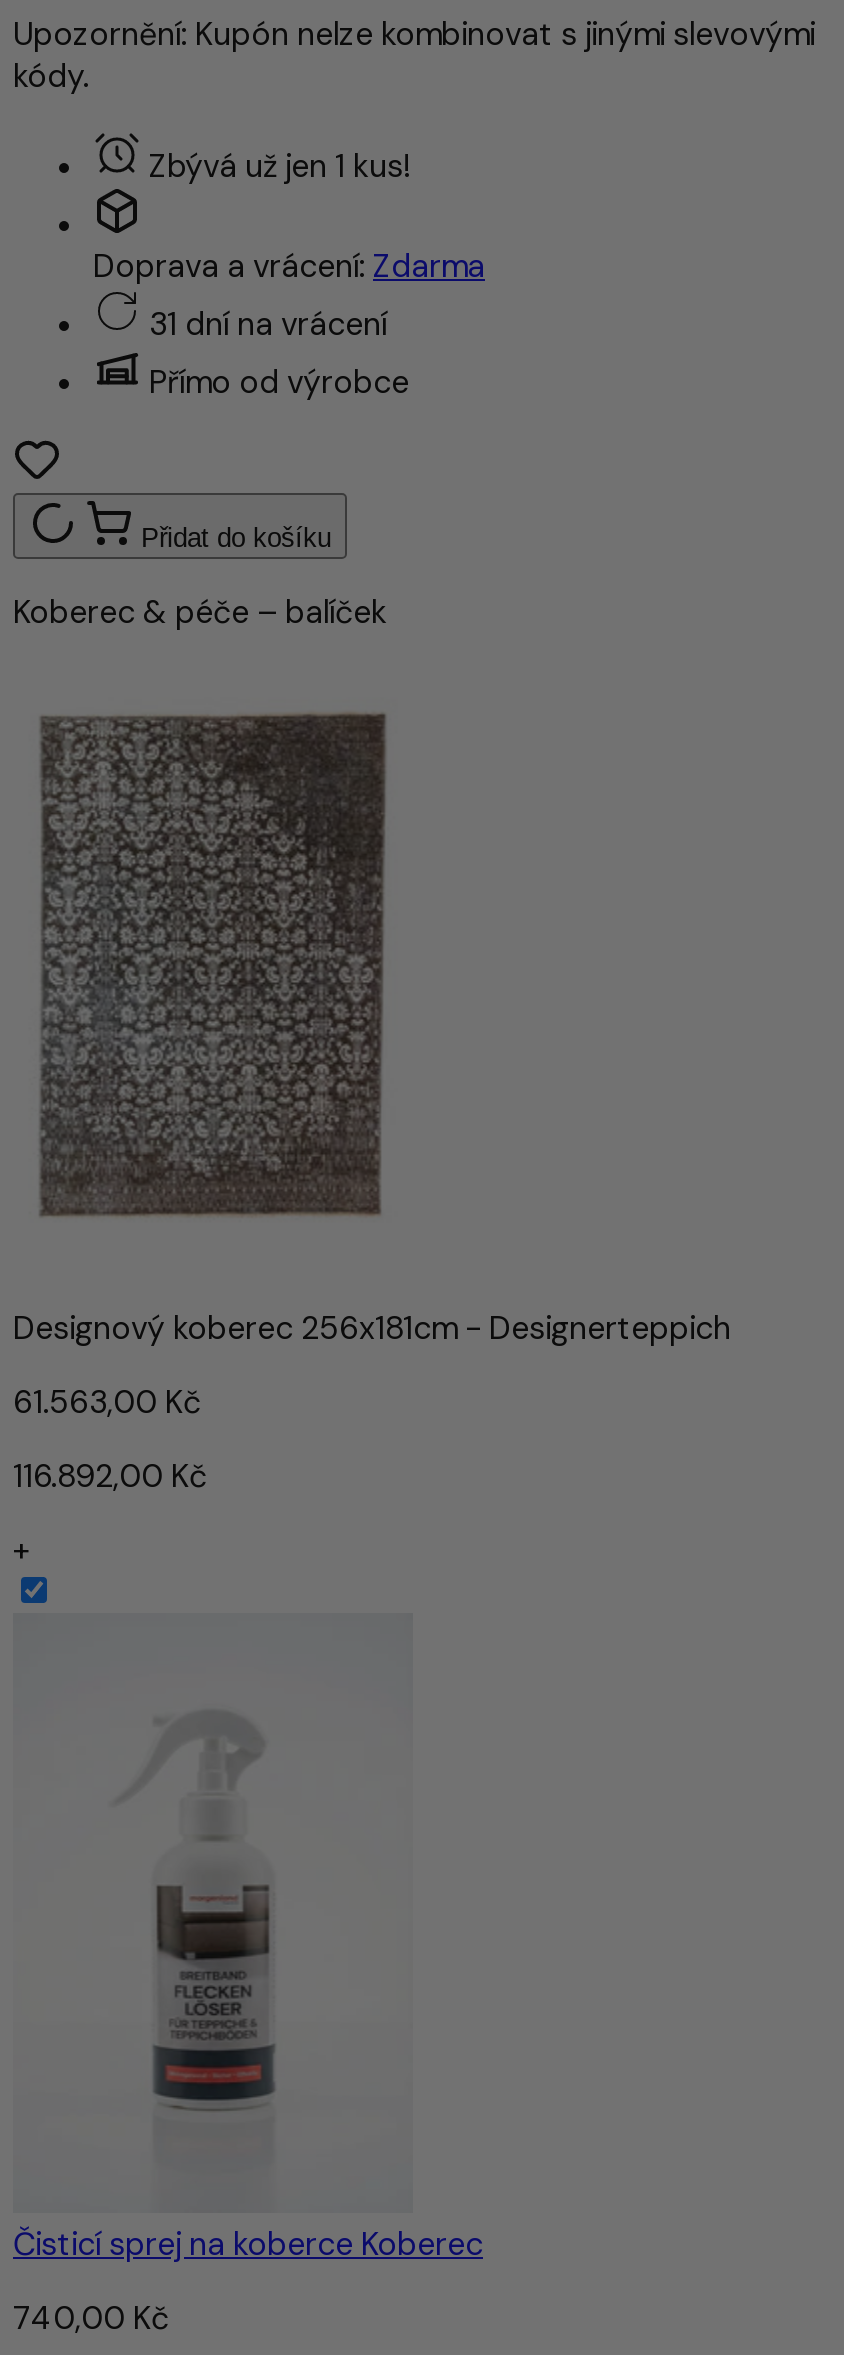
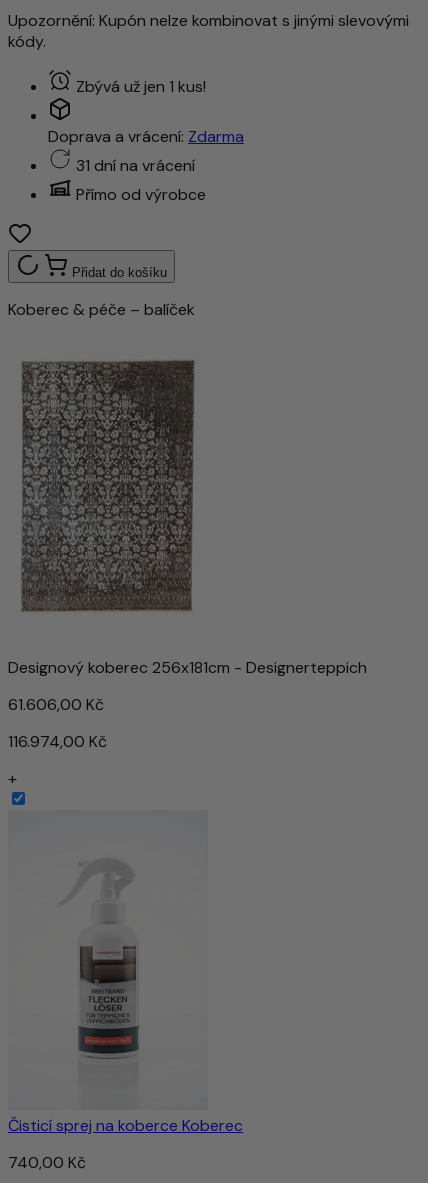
[13,1381,201,1423] 61.563,00 Kč -> [8,694,104,715] 61.606,00 Kč
[13,1455,207,1497] 116.892,00 Kč -> [8,731,107,752] 116.974,00 Kč

